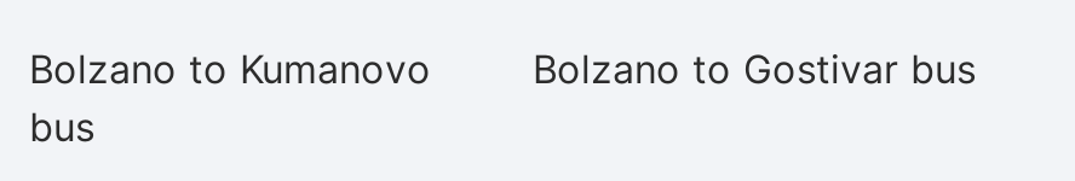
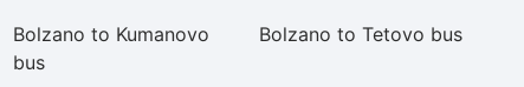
[533,46,976,94] Bolzano to Gostivar bus -> [259,22,462,46] Bolzano to Tetovo bus

